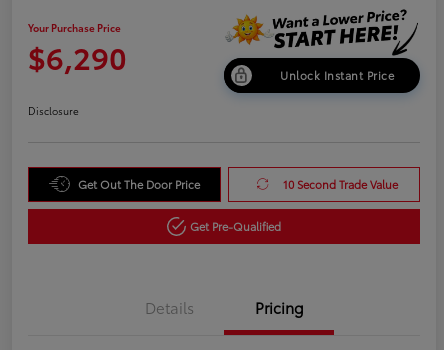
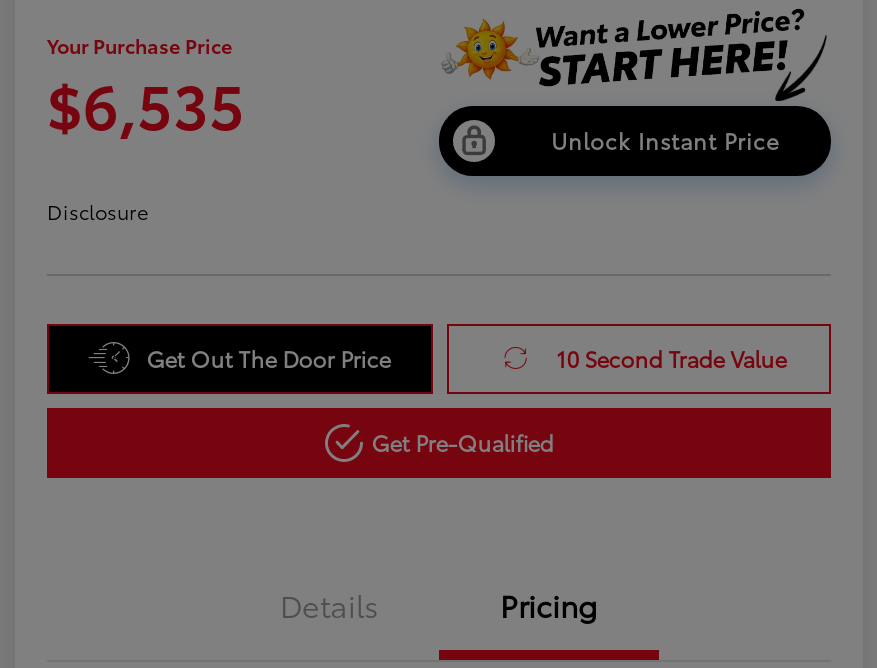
[28,35,127,78] $6,290 -> [47,60,245,146] $6,535

